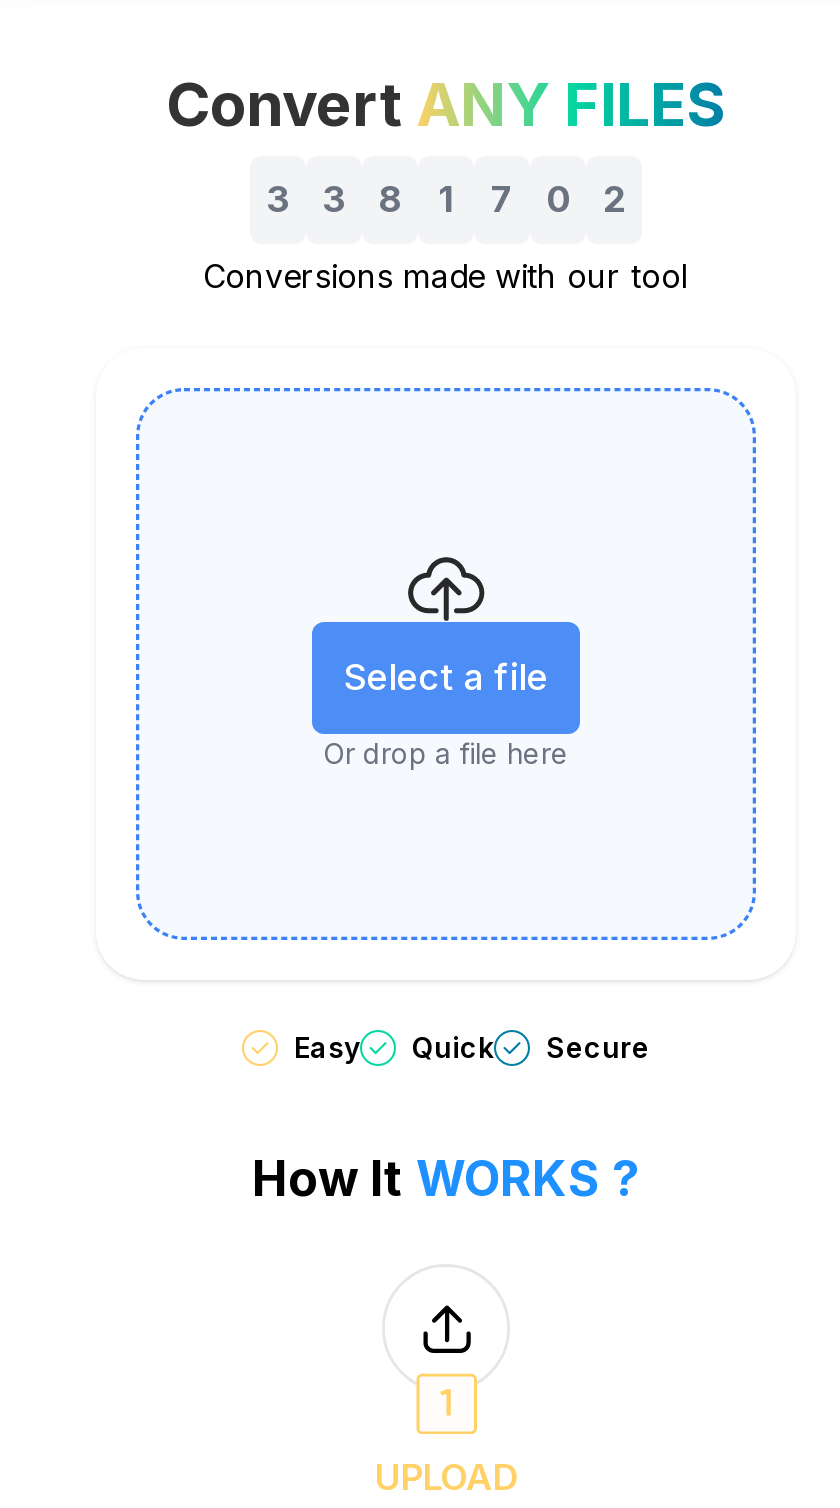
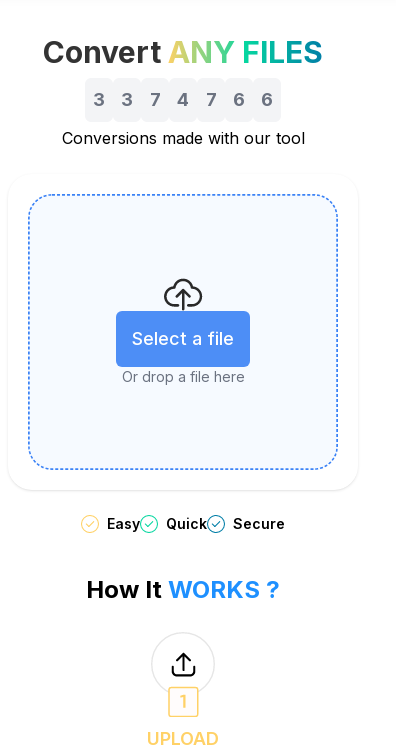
[378,178,454,220] 8 | 1 -> none
[546,178,625,220] 0 | 2 -> [177,89,273,110] 4 | 7 | 6 | 6

